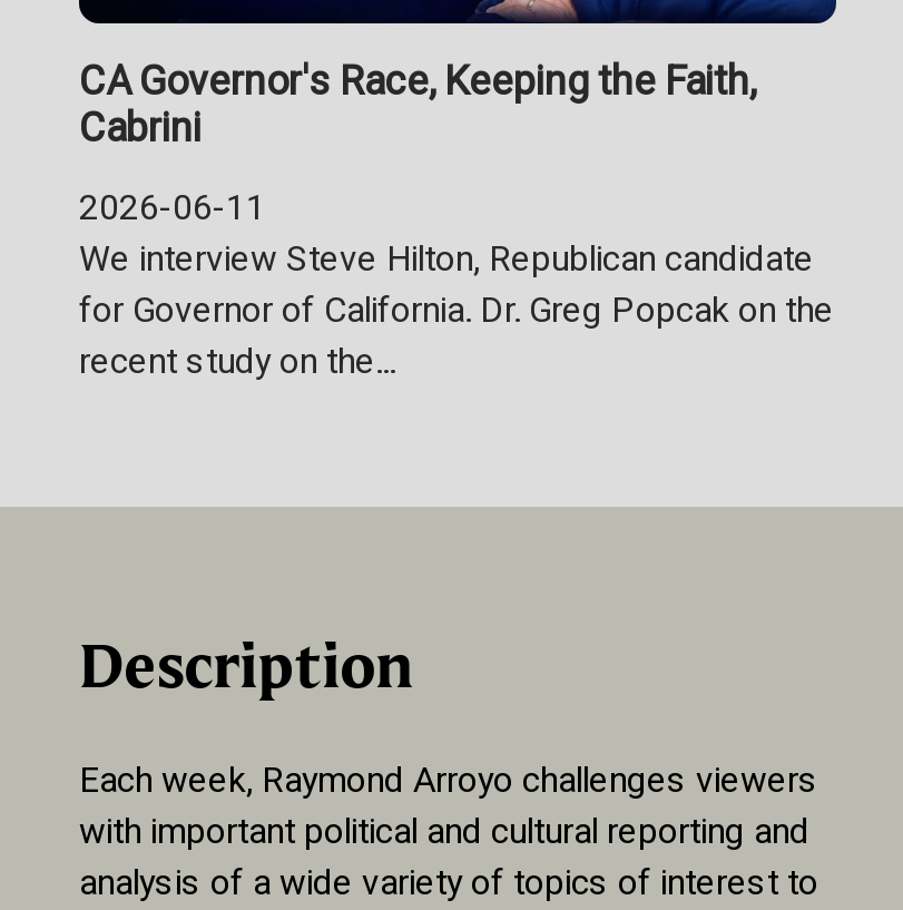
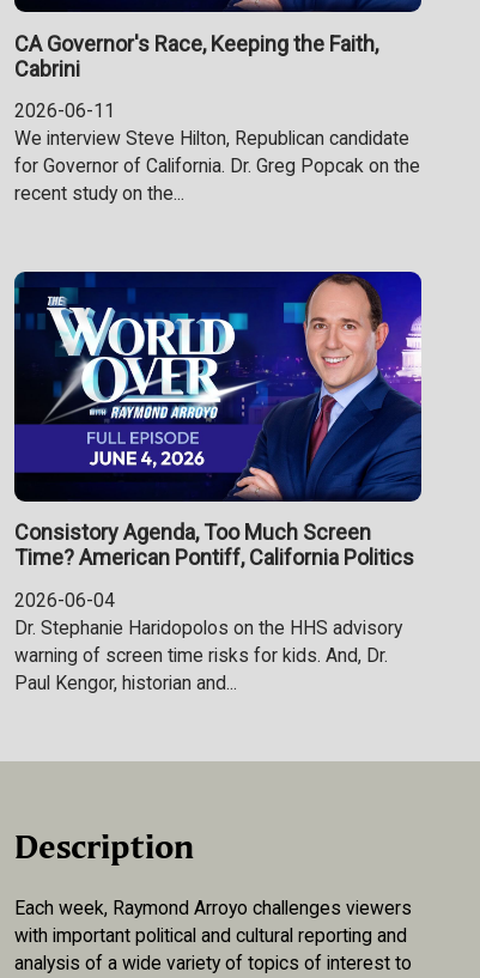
none -> [13,271,423,694] [image] | Consistory Agenda, Too Much Screen | Time? American Pontiff, California Politics | 2026-06-04 | Dr. Stephanie Haridopolos on the HHS advisory | warning of screen time risks for kids. And, Dr. | Paul Kengor, historian and...

